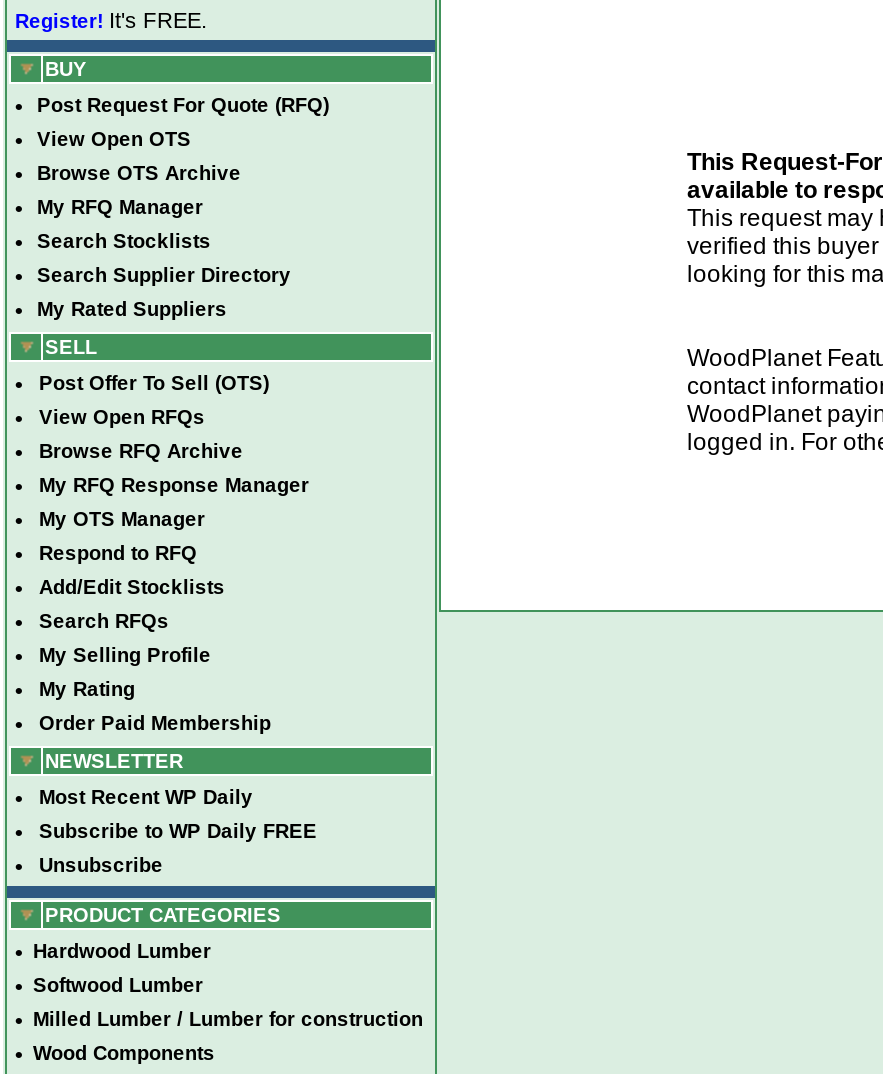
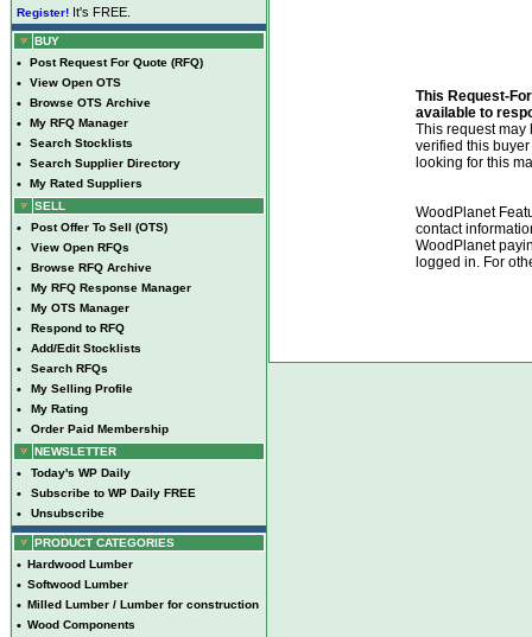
[39,786,253,808] Most Recent WP Daily -> [31,466,131,479] Today's WP Daily

